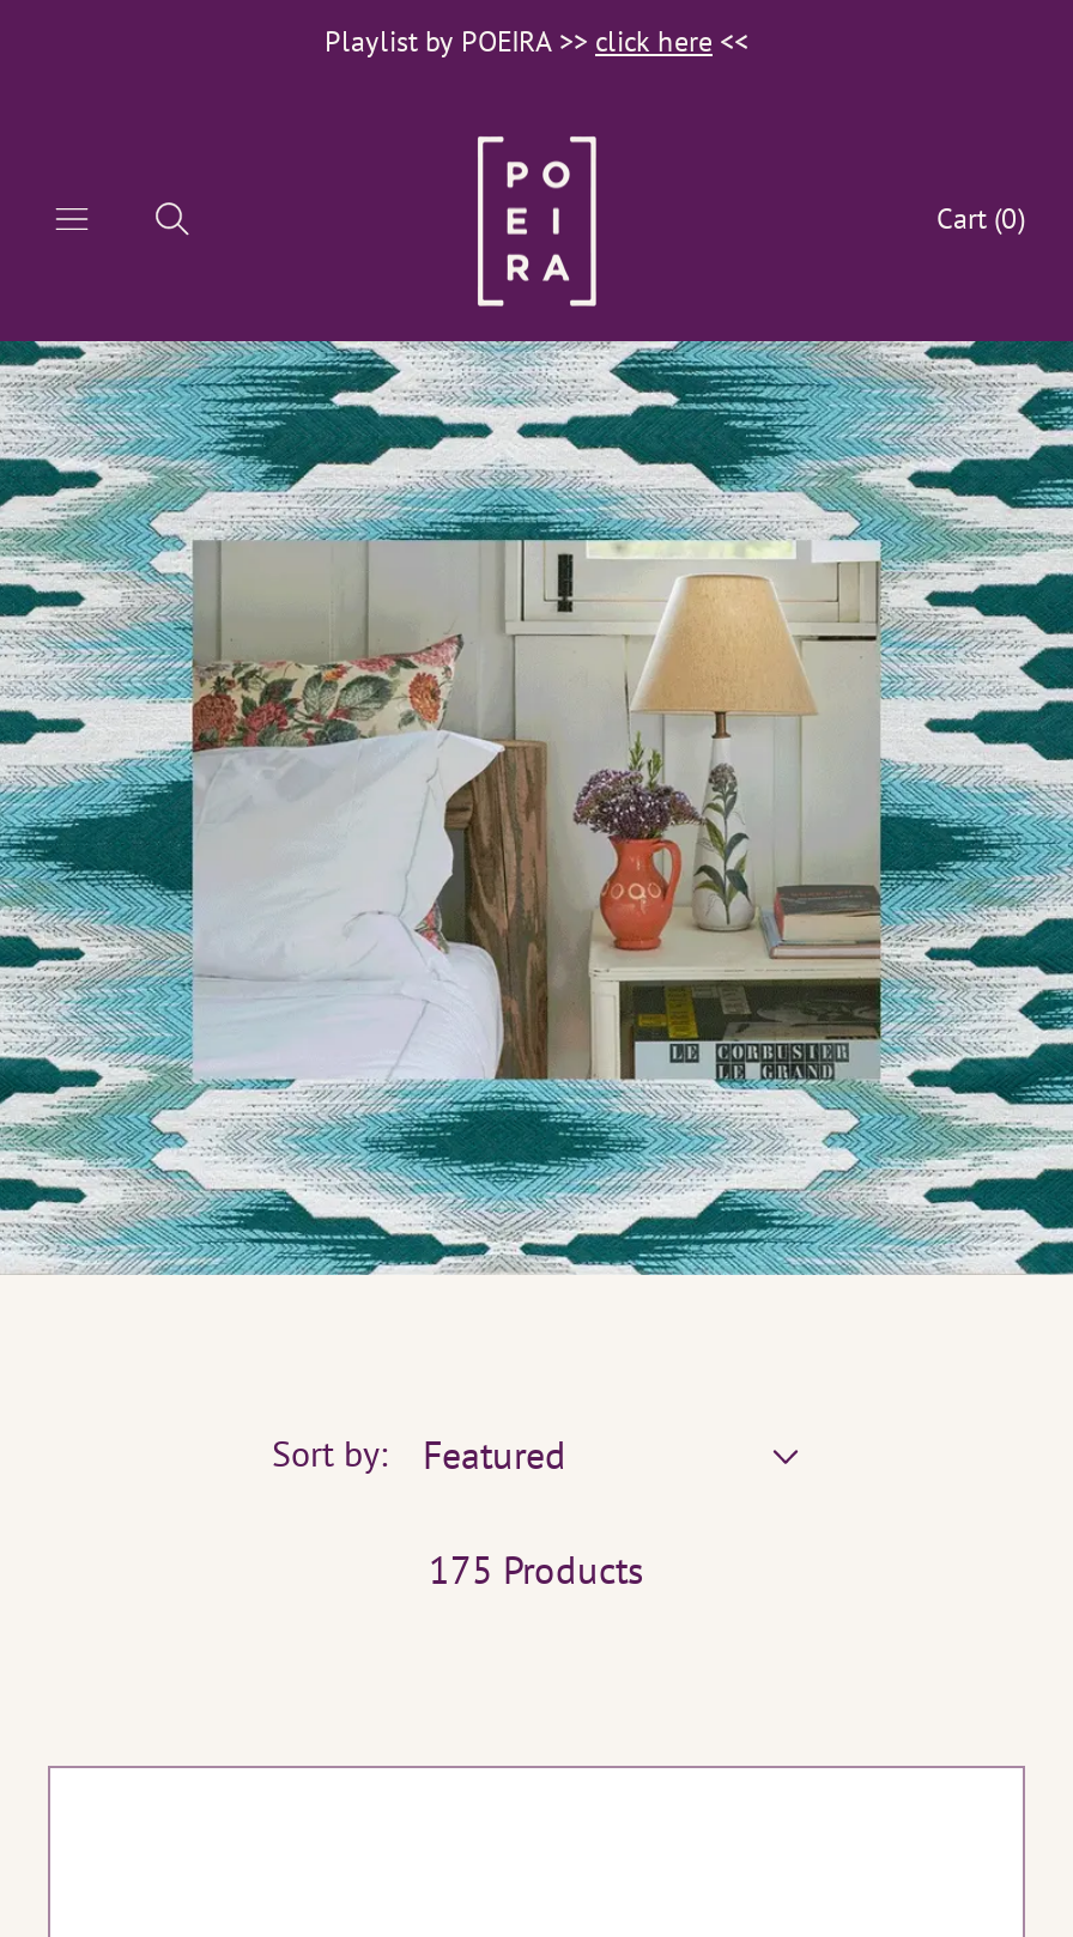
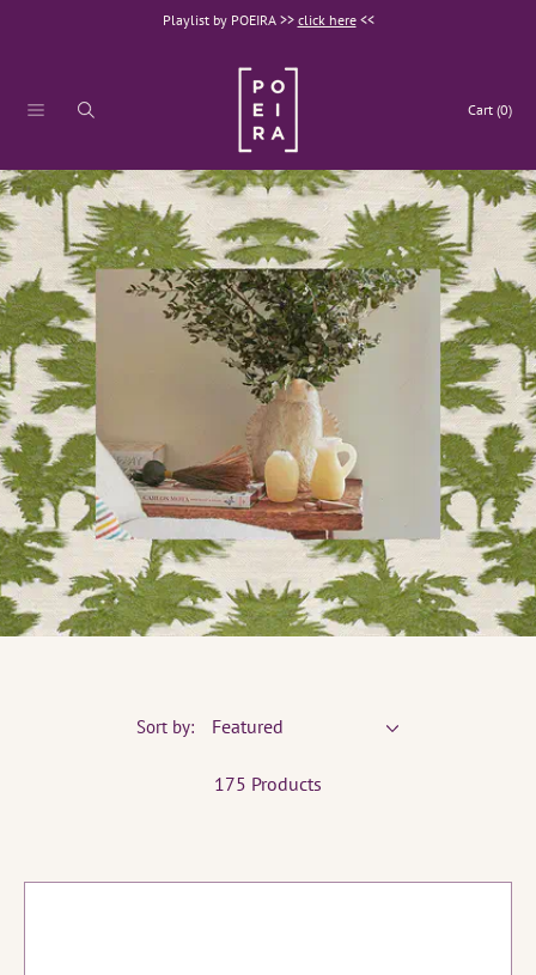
[7,339,1066,1275] [image] -> [4,169,532,638] [image]

